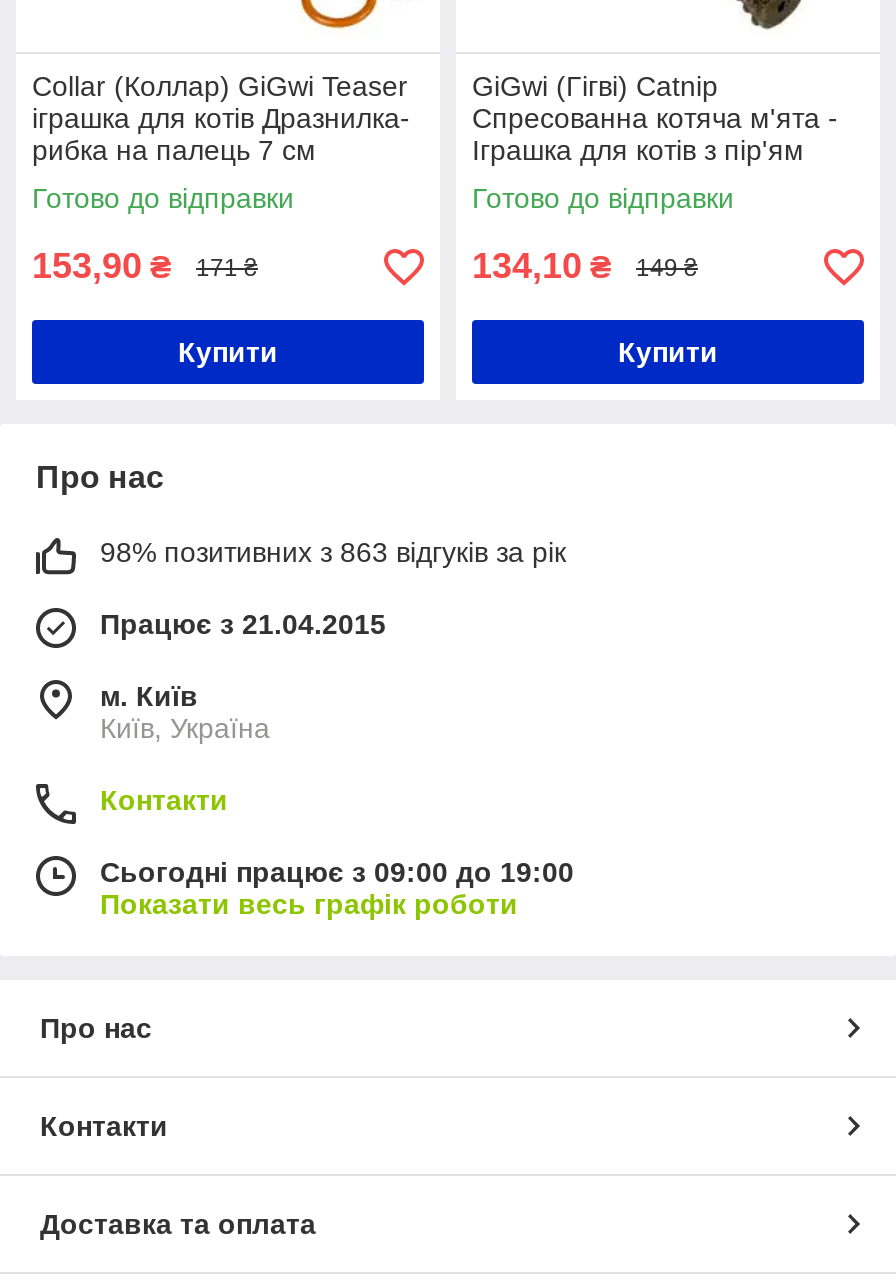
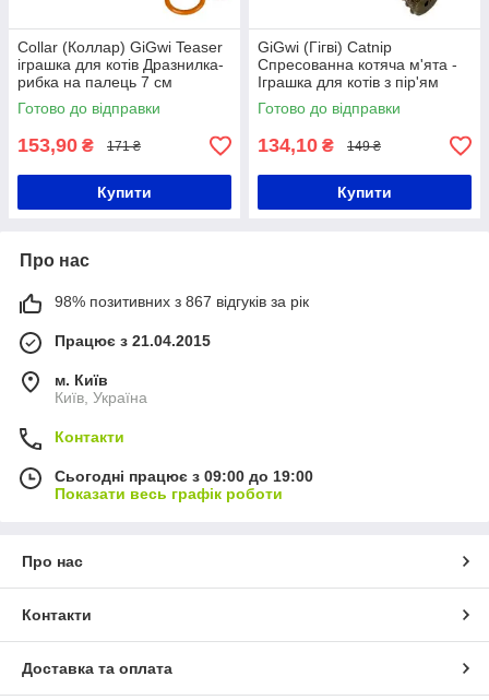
[100,537,566,569] 98% позитивних з 863 відгуків за рік -> [55,293,309,311] 98% позитивних з 867 відгуків за рік

